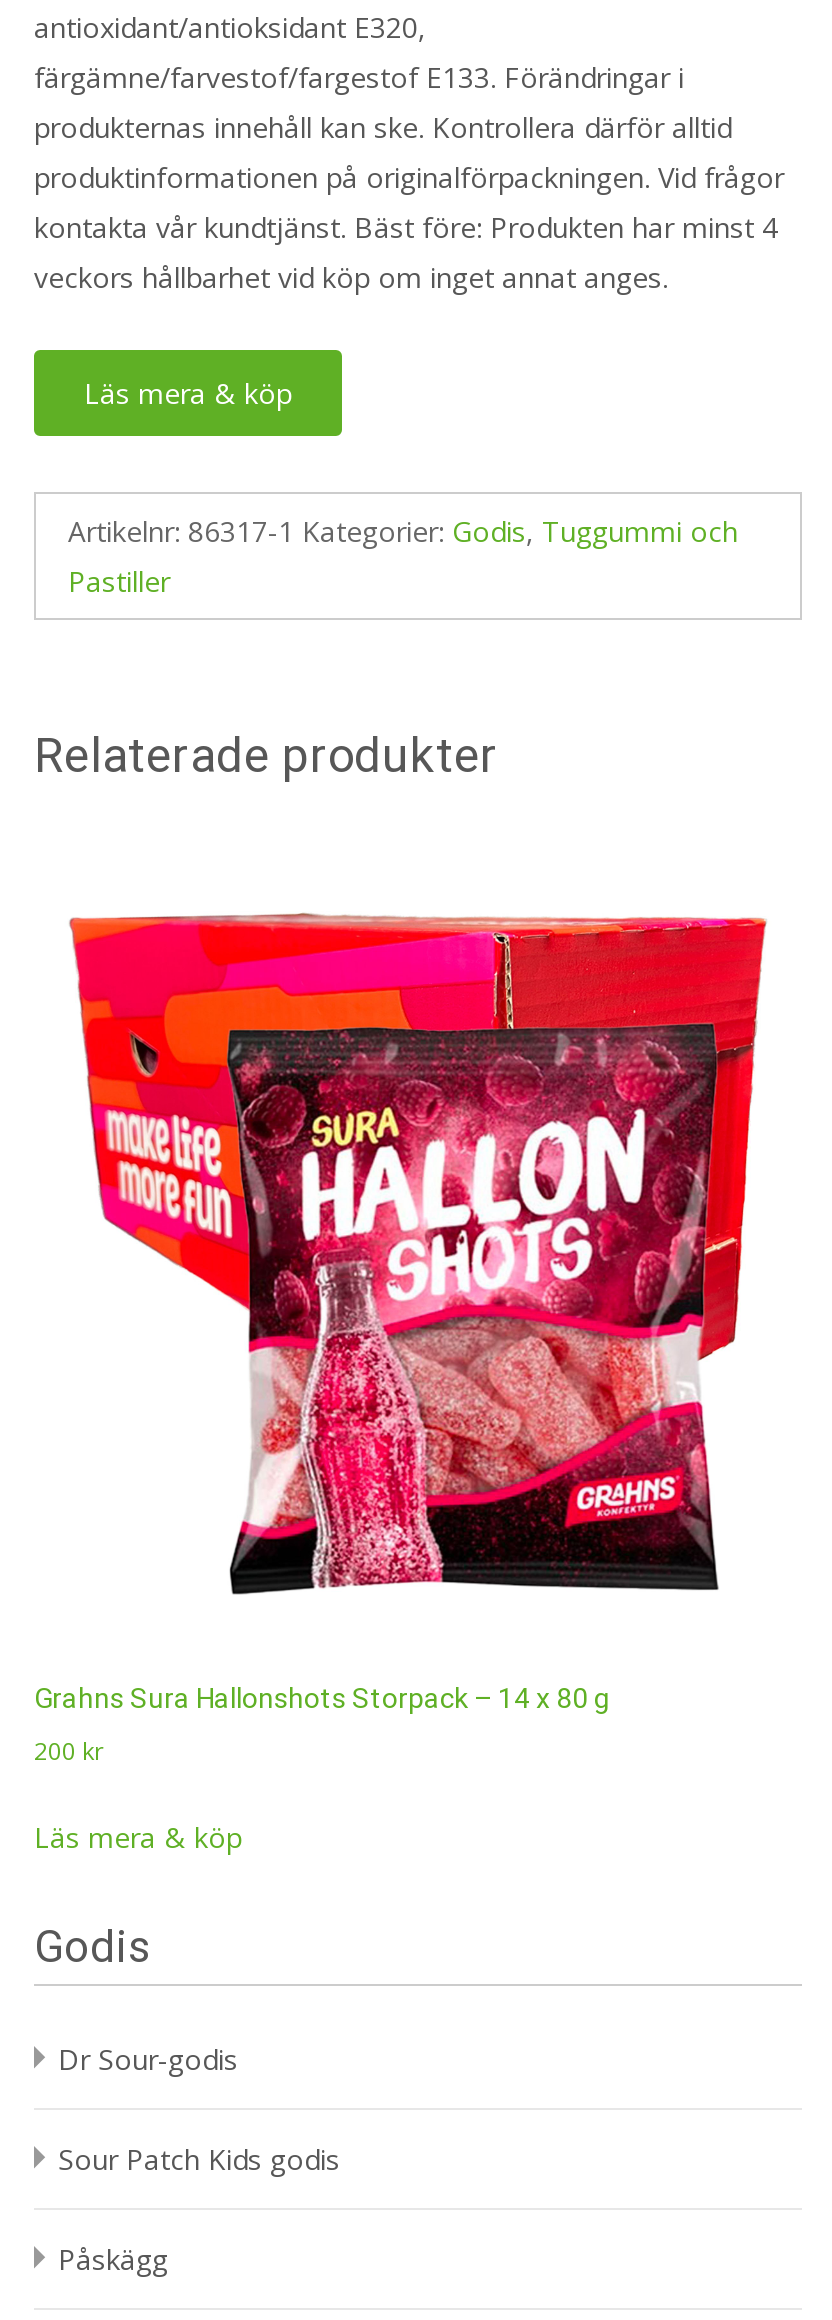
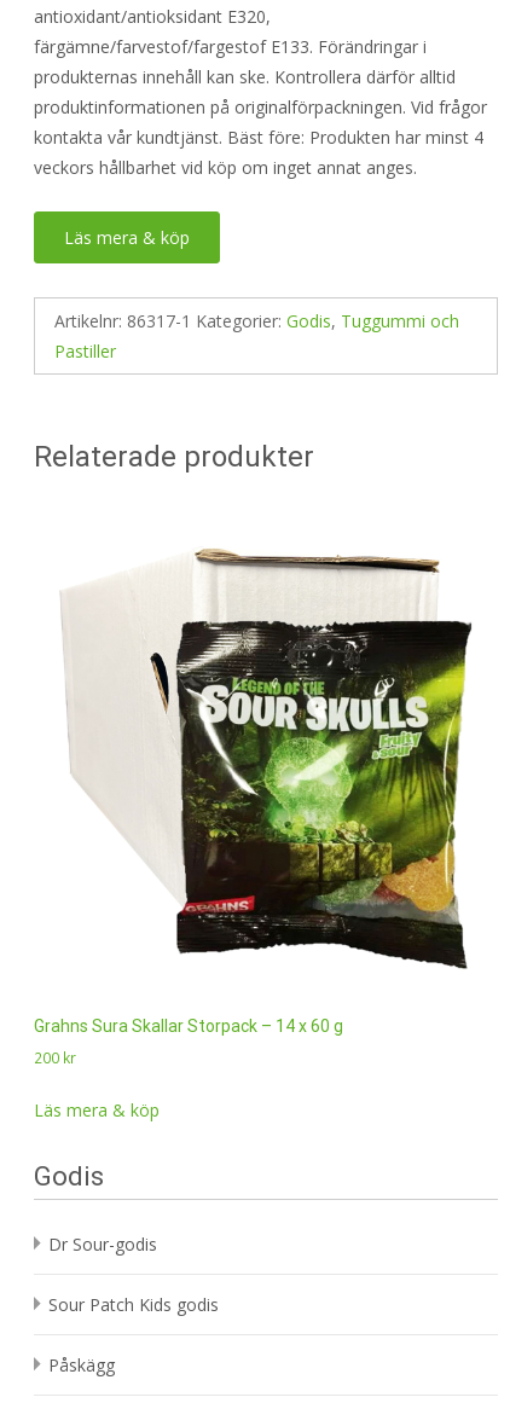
[34,910,768,1714] [image] | Grahns Sura Hallonshots Storpack – 14 x 80 g -> [34,547,476,1036] [image] | Grahns Sura Skallar Storpack – 14 x 60 g

